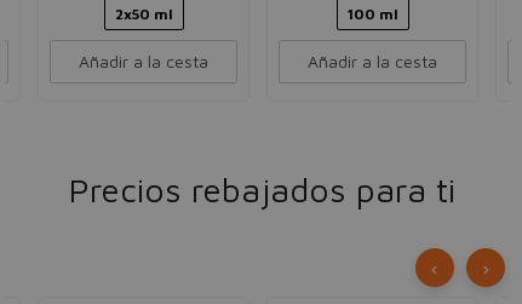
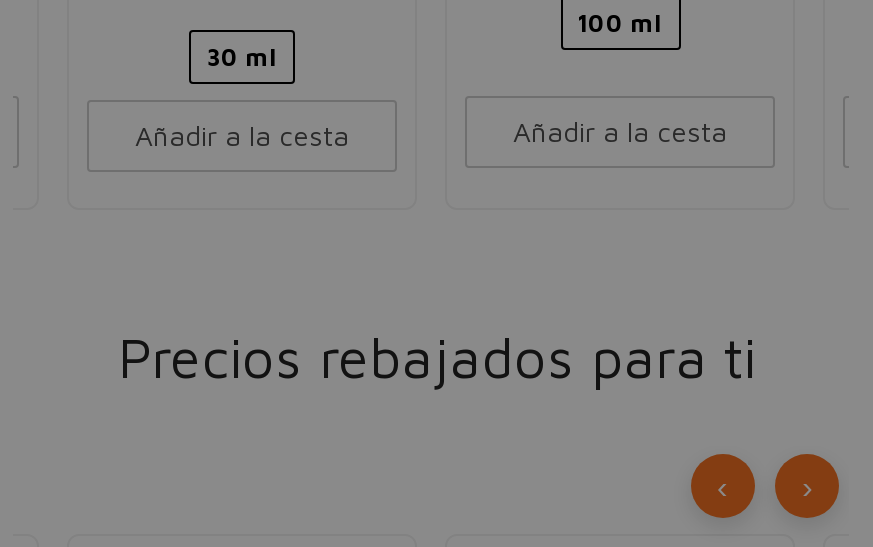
[114,5,173,23] 2x50 ml -> [207,42,277,72] 30 ml

